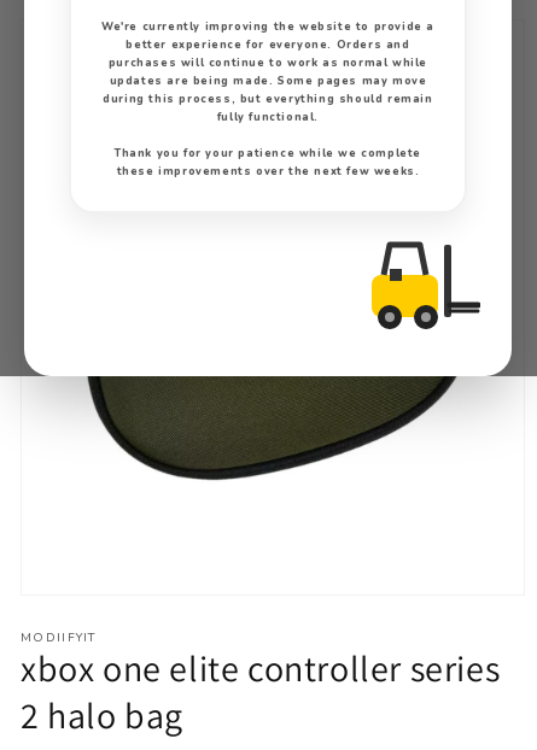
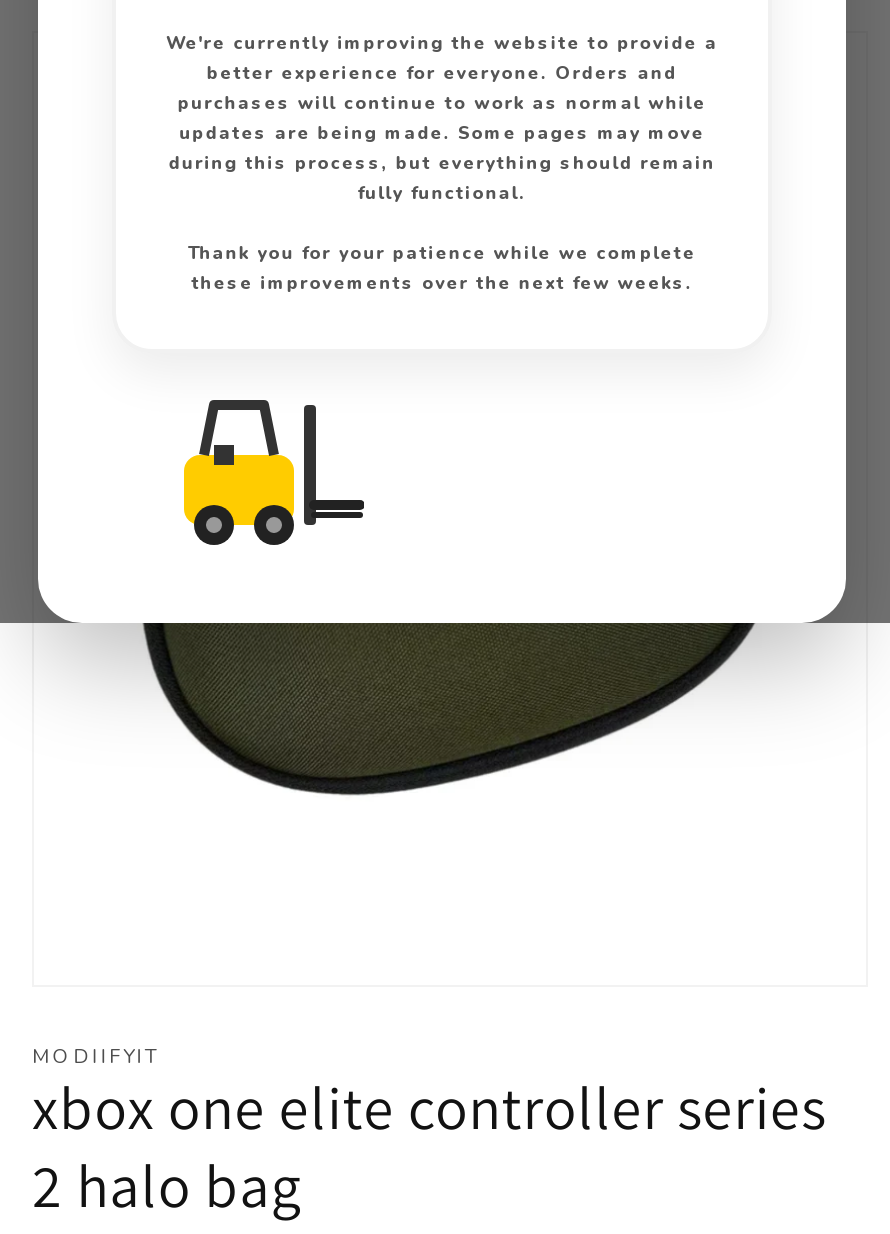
none -> [182,397,366,547] [image]
[370,240,481,330] [image] -> none

